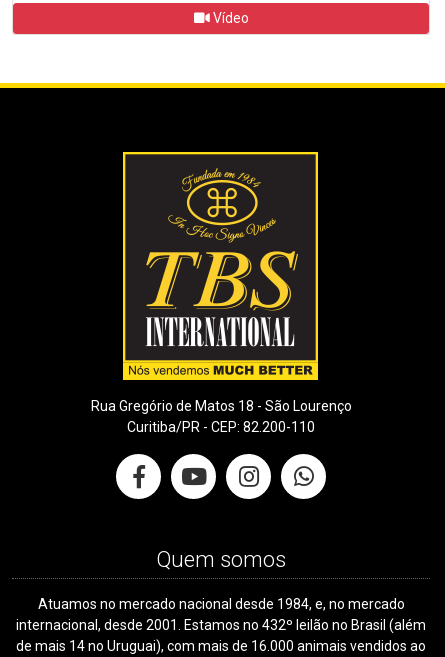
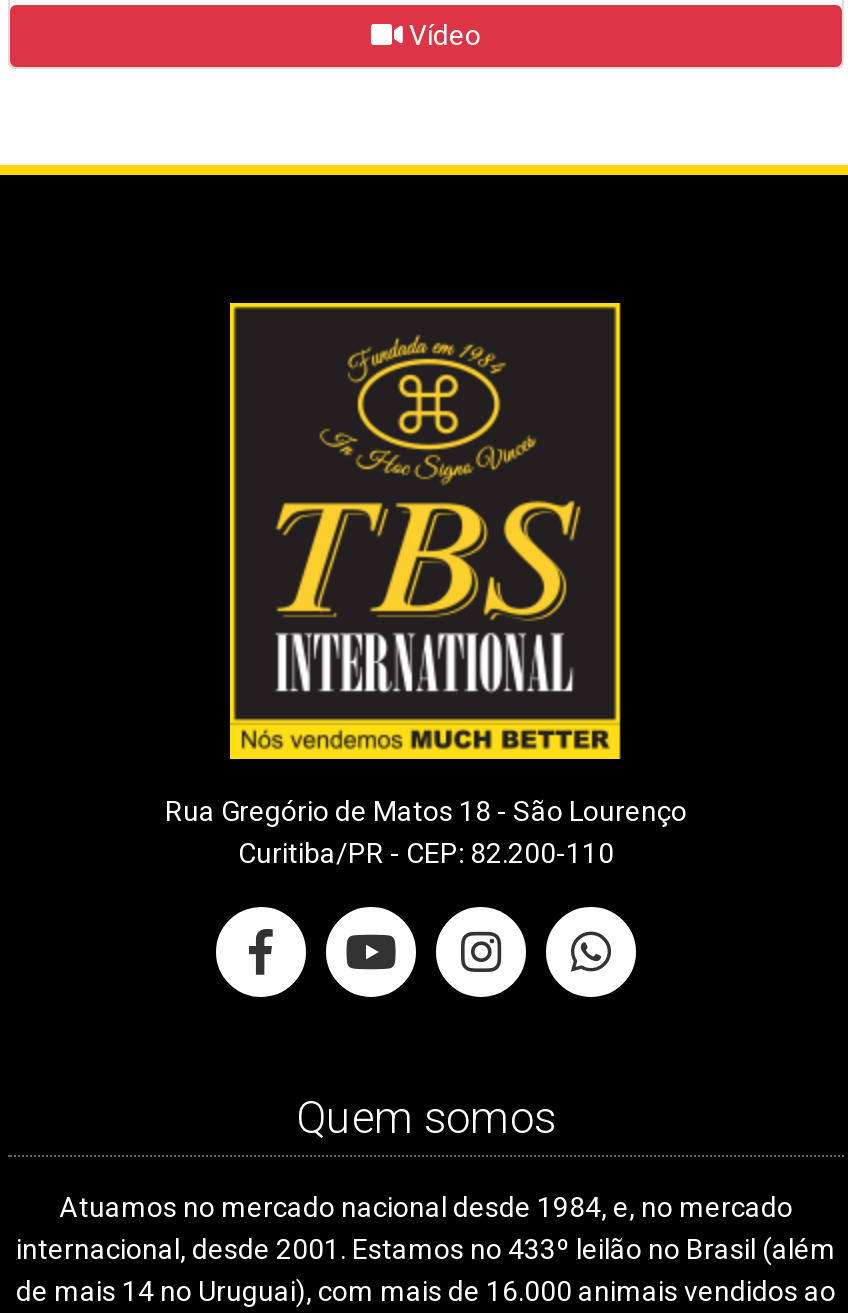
[16,617,426,633] internacional, desde 2001. Estamos no 432º leilão no Brasil (além -> [16,1232,836,1264] internacional, desde 2001. Estamos no 433º leilão no Brasil (além

